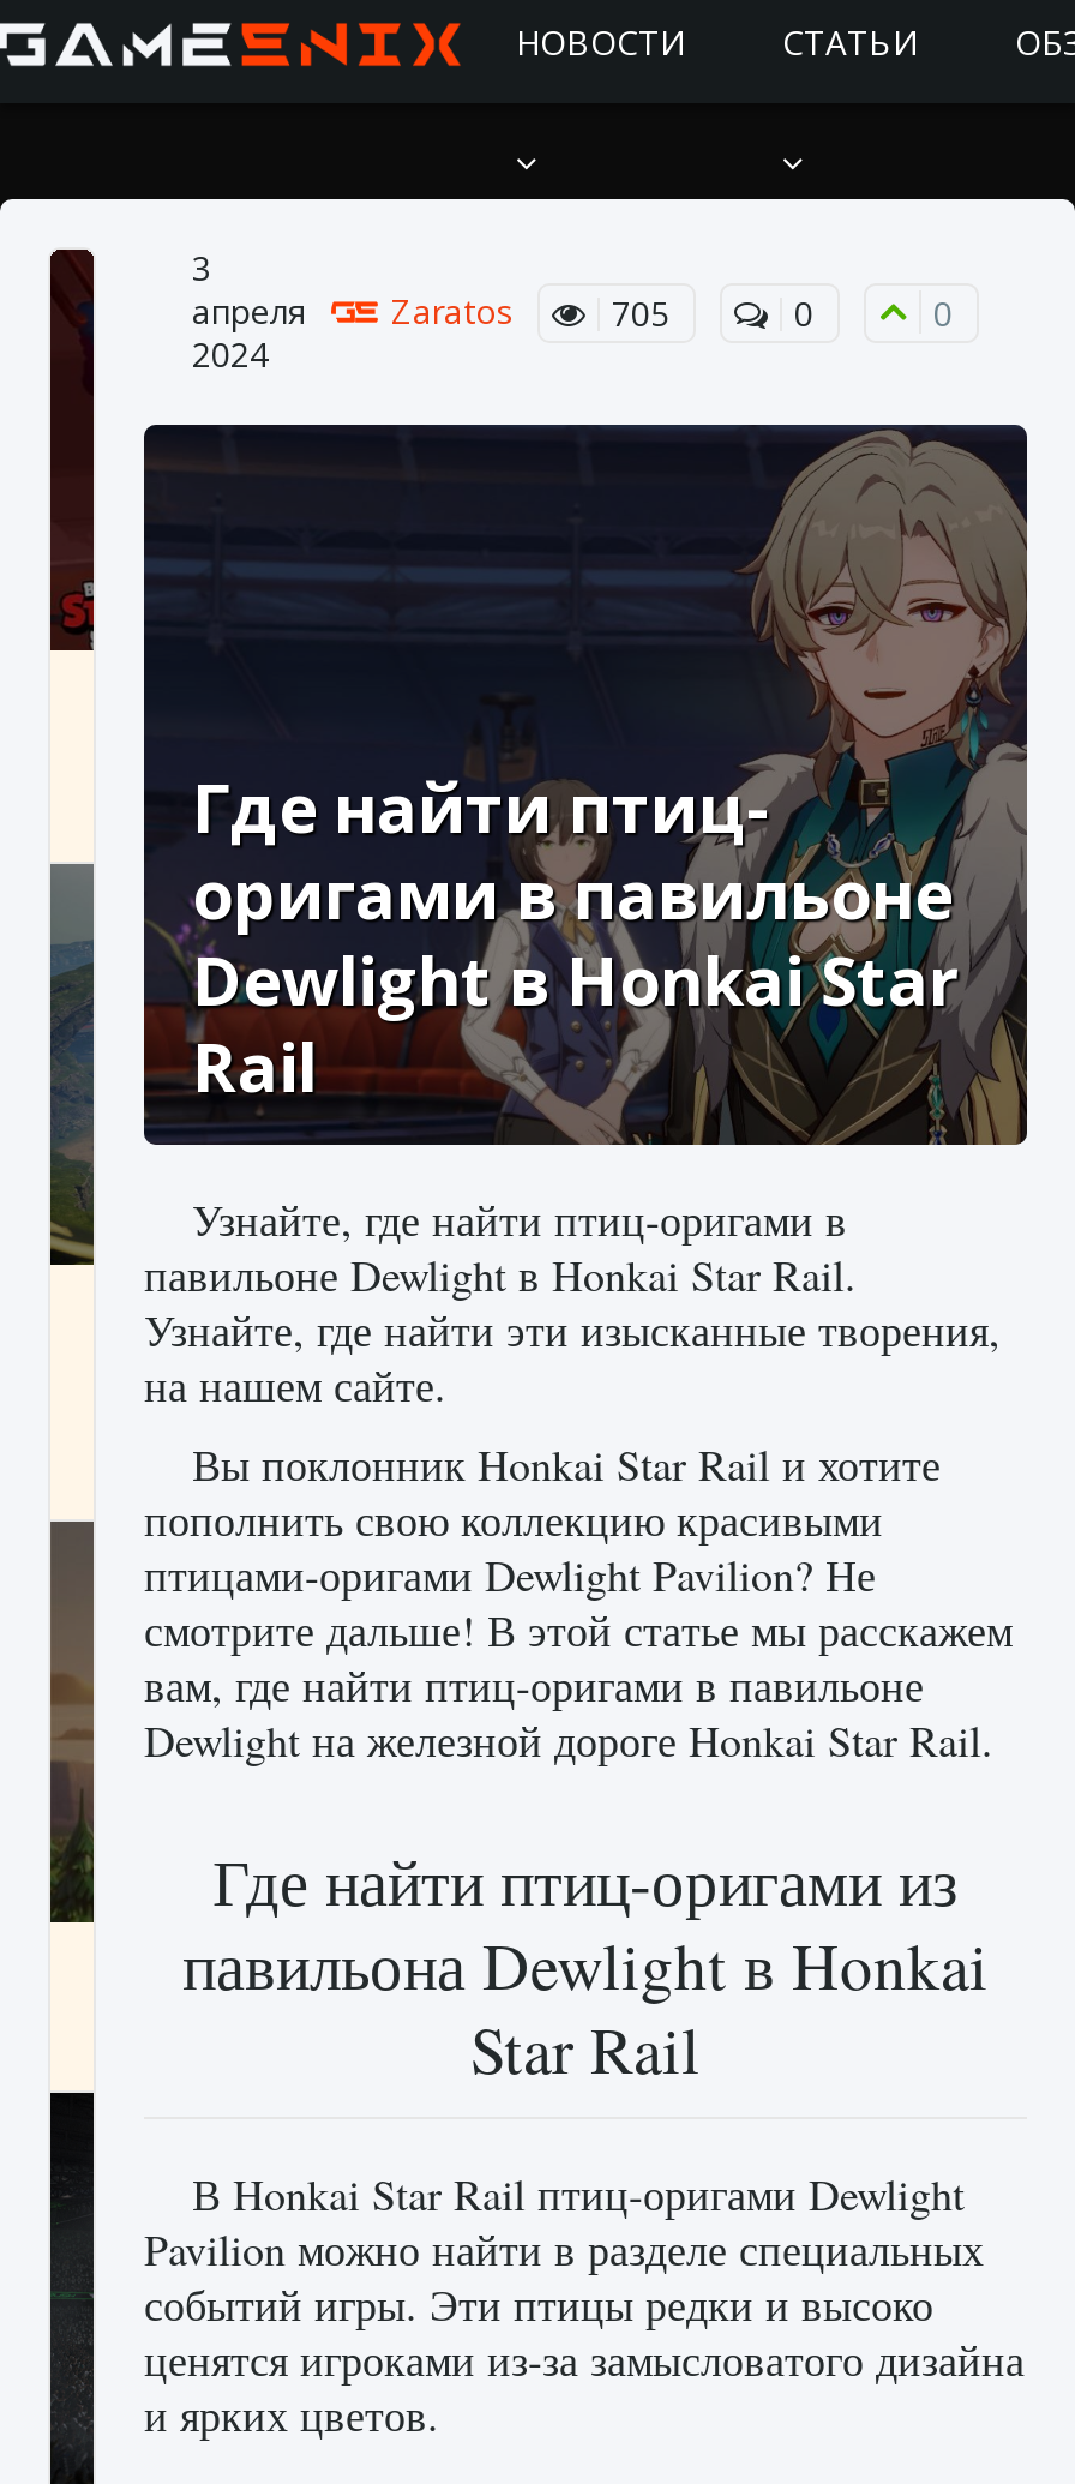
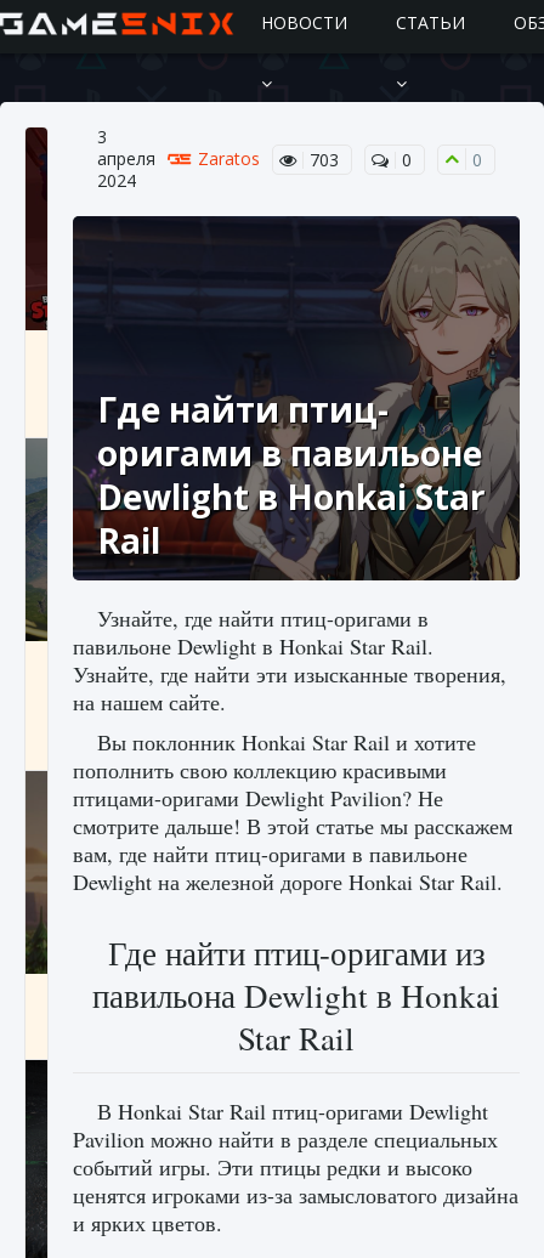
[612,289,669,335] 705 -> [310,148,339,171] 703

